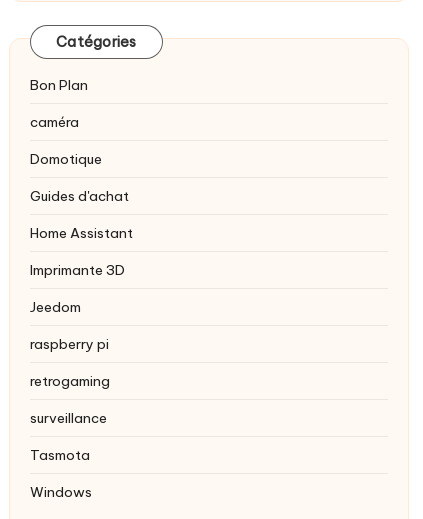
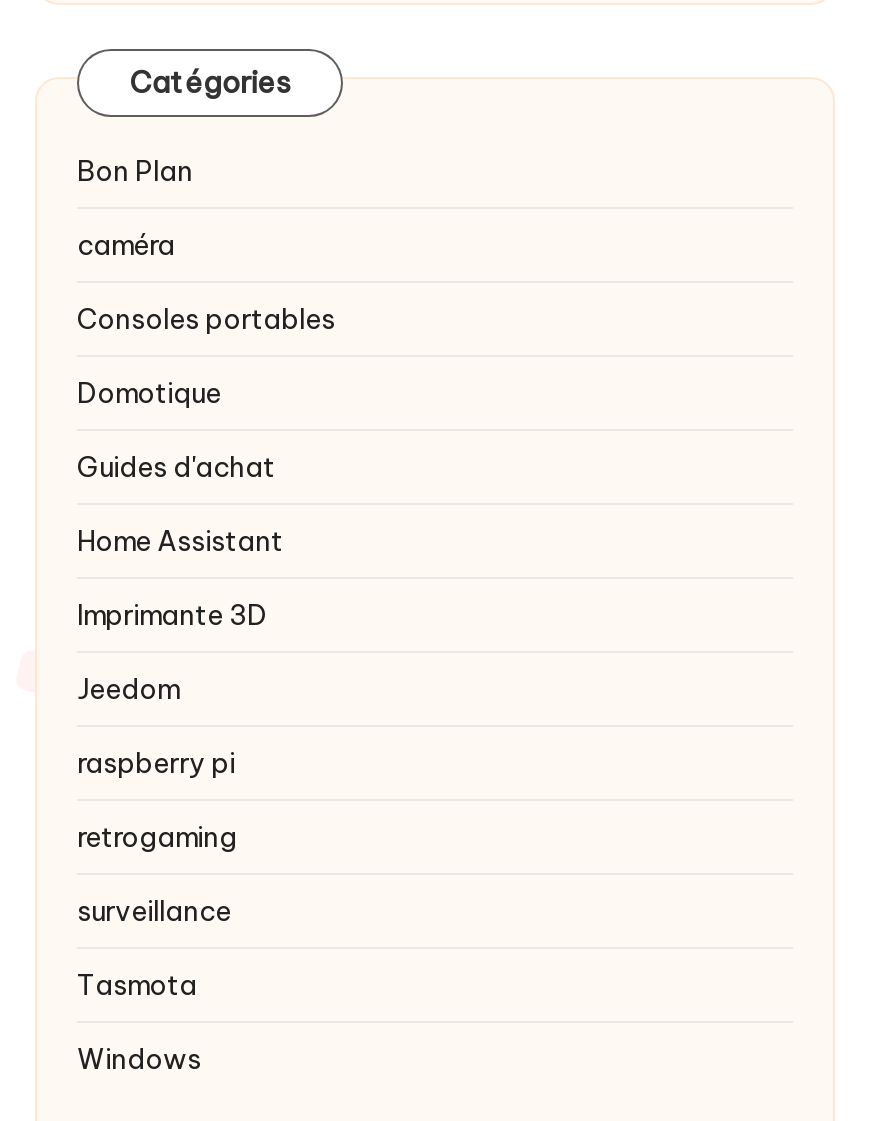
none -> [77,300,335,336] Consoles portables

